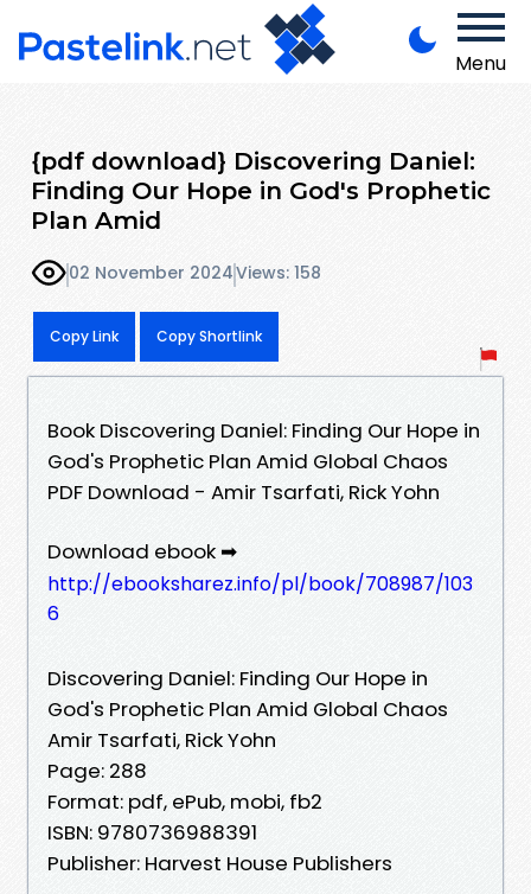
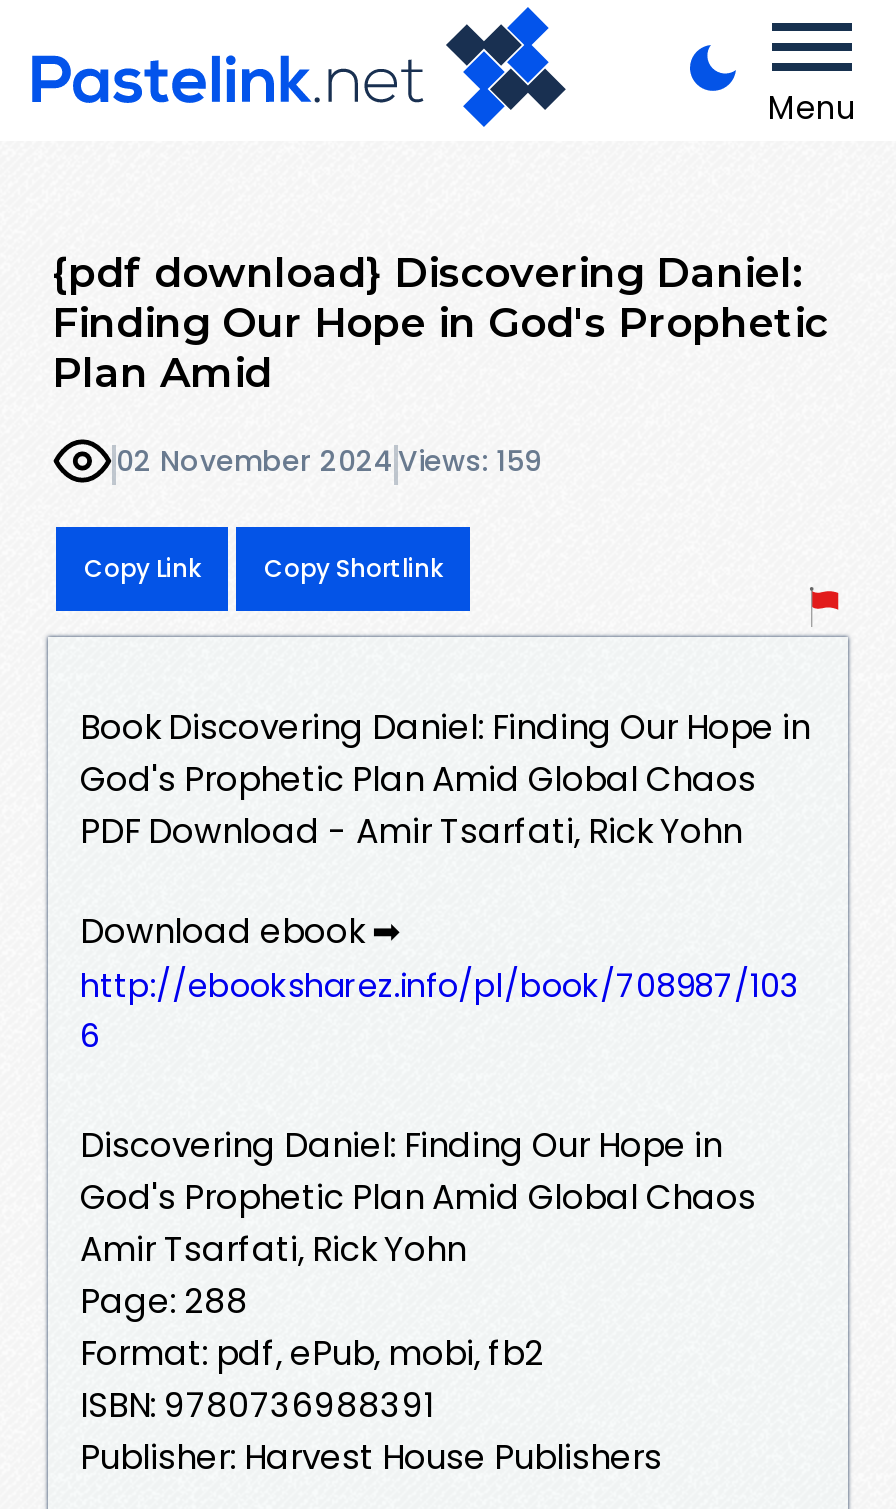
[69,261,321,285] 02 November 2024 Views: 158 -> [116,442,542,482] 02 November 2024 Views: 159

